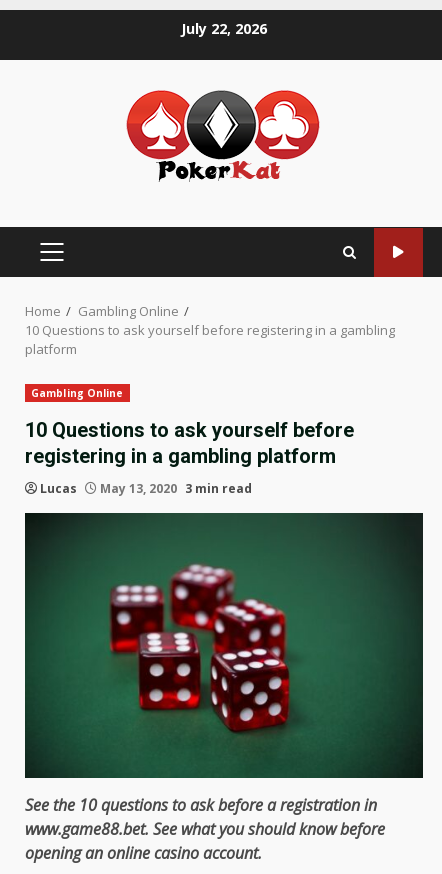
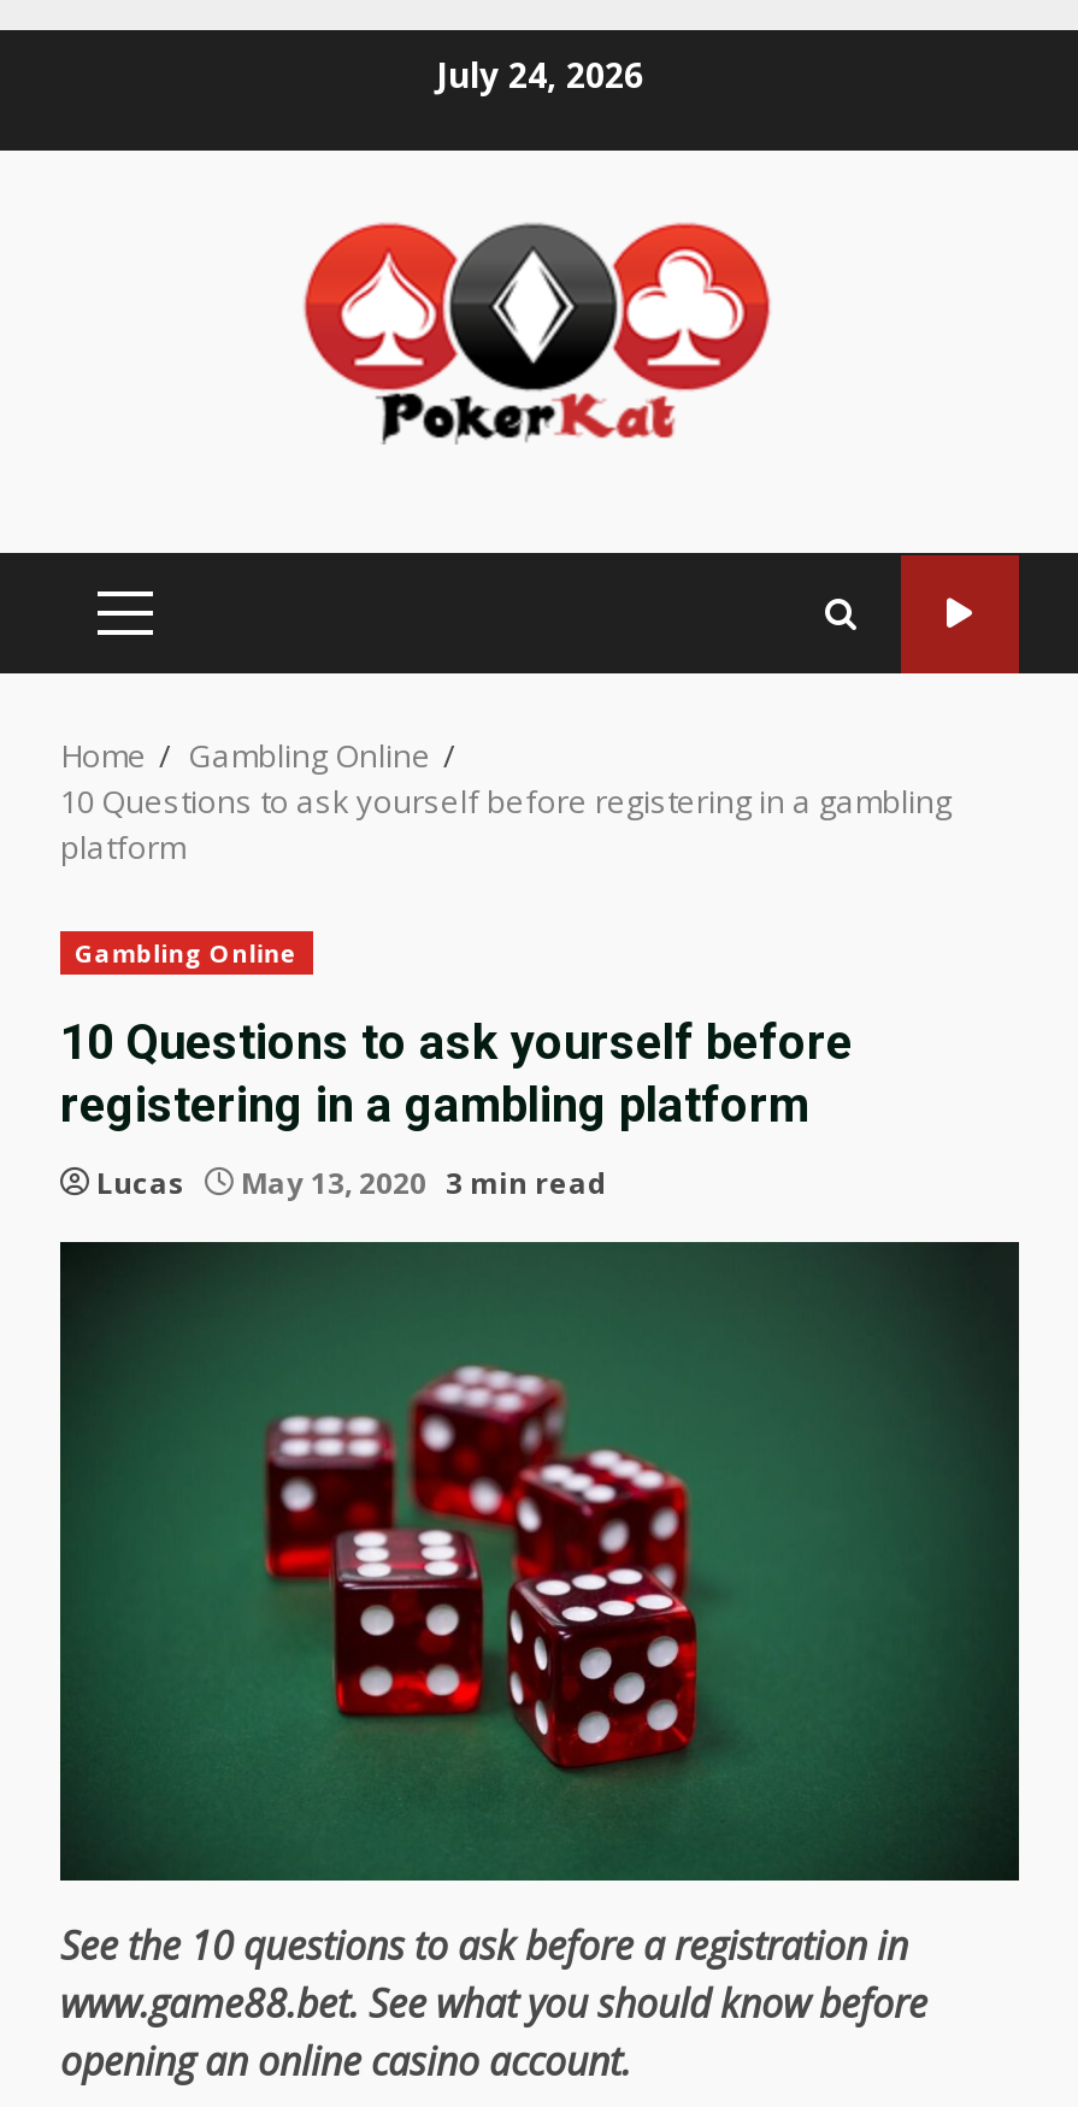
[181,18,267,37] July 22, 2026 -> [436,51,643,96] July 24, 2026

